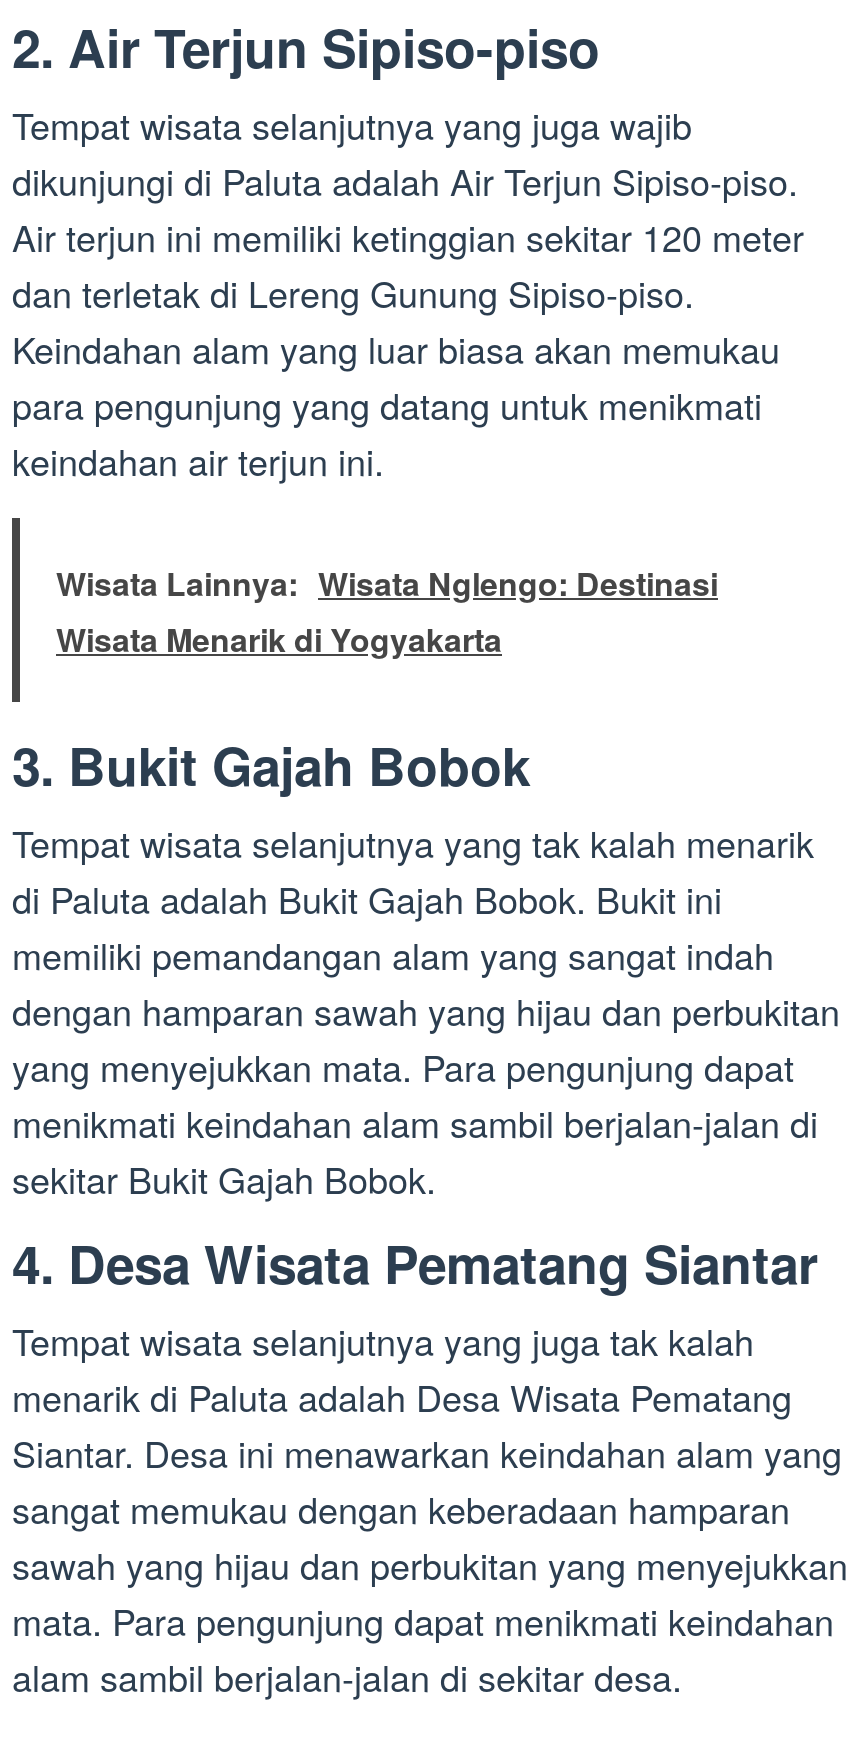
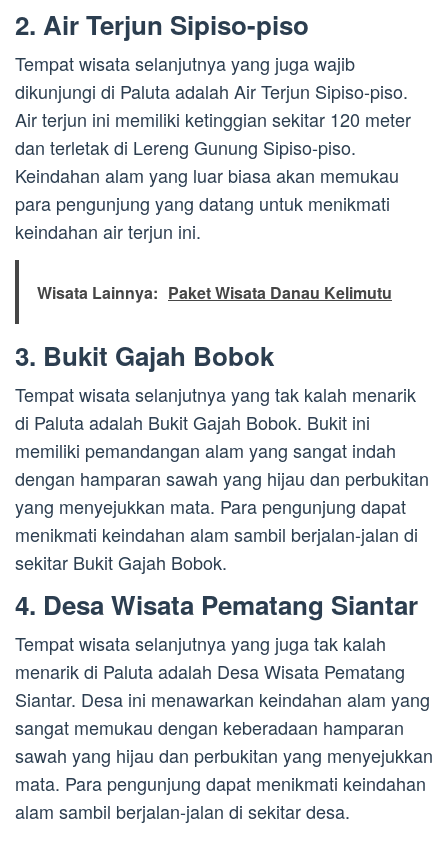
[56,560,718,662] Wisata Lainnya: Wisata Nglengo: Destinasi | Wisata Menarik di Yogyakarta -> [37,281,392,304] Wisata Lainnya: Paket Wisata Danau Kelimutu

